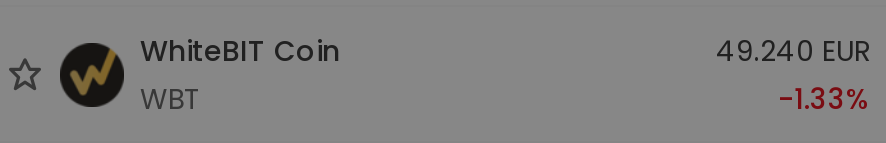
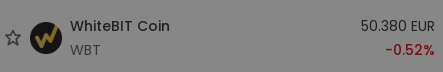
[716,30,870,118] 49.240 EUR | -1.33% -> [361,15,435,59] 50.380 EUR | -0.52%

